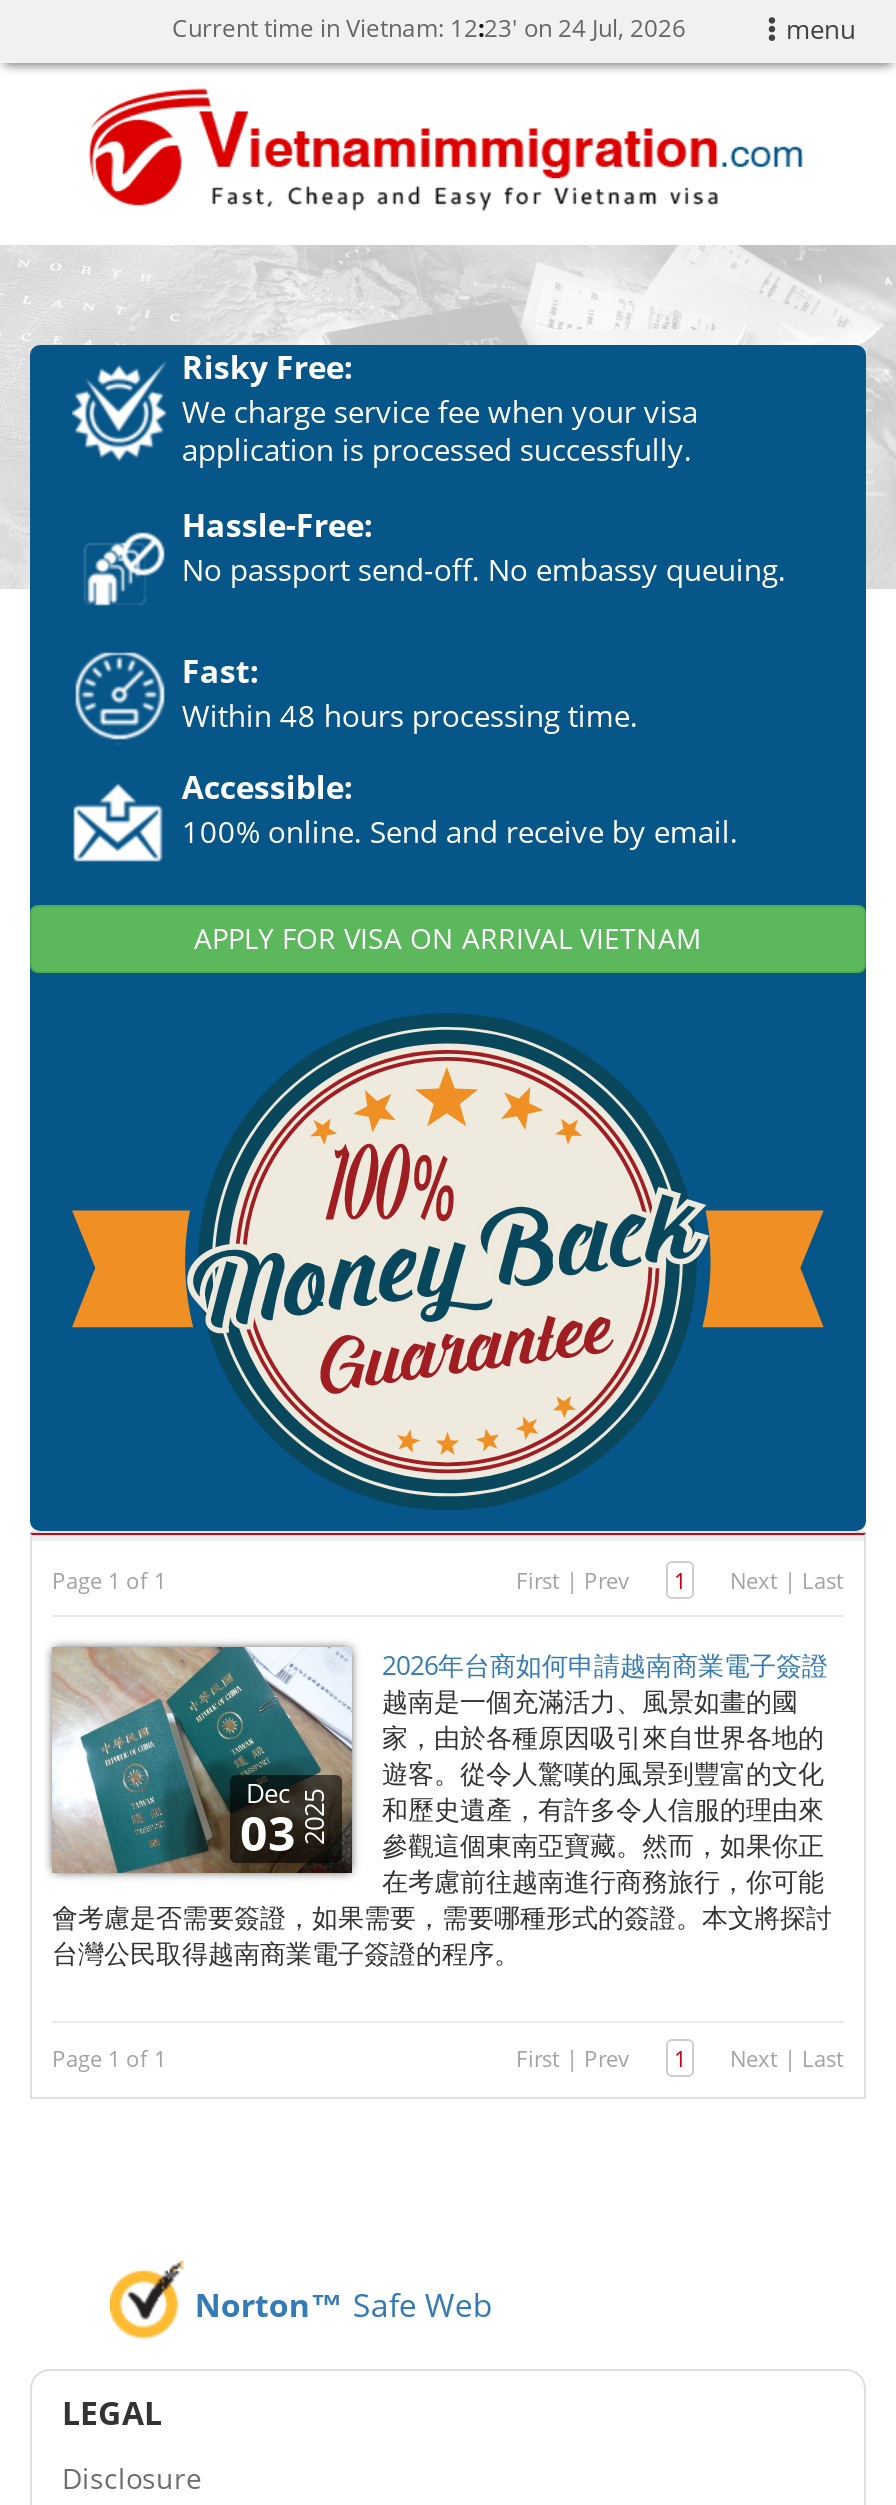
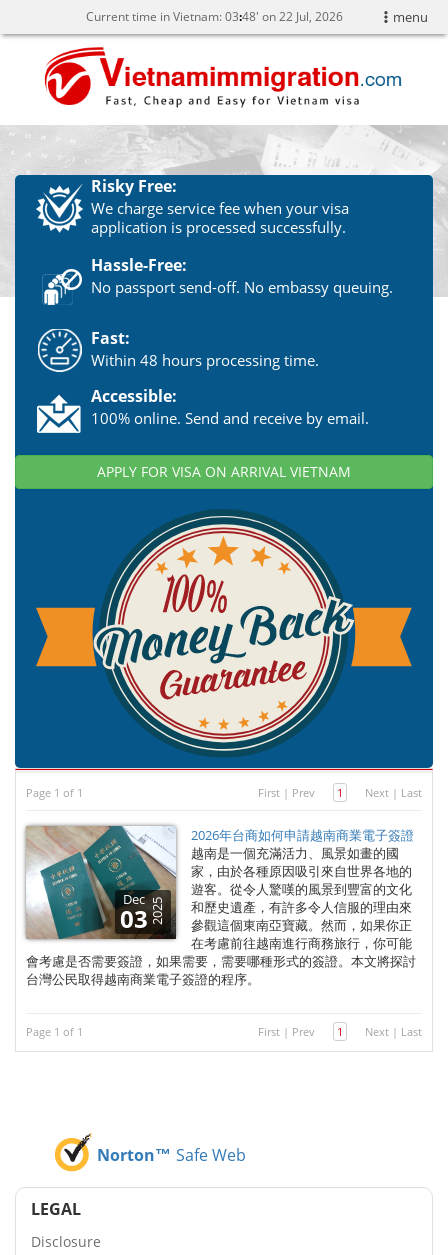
[172,11,686,45] Current time in Vietnam: 12:23' on 24 Jul, 2026 -> [86,8,343,25] Current time in Vietnam: 03 48' on 22 Jul, 2026

